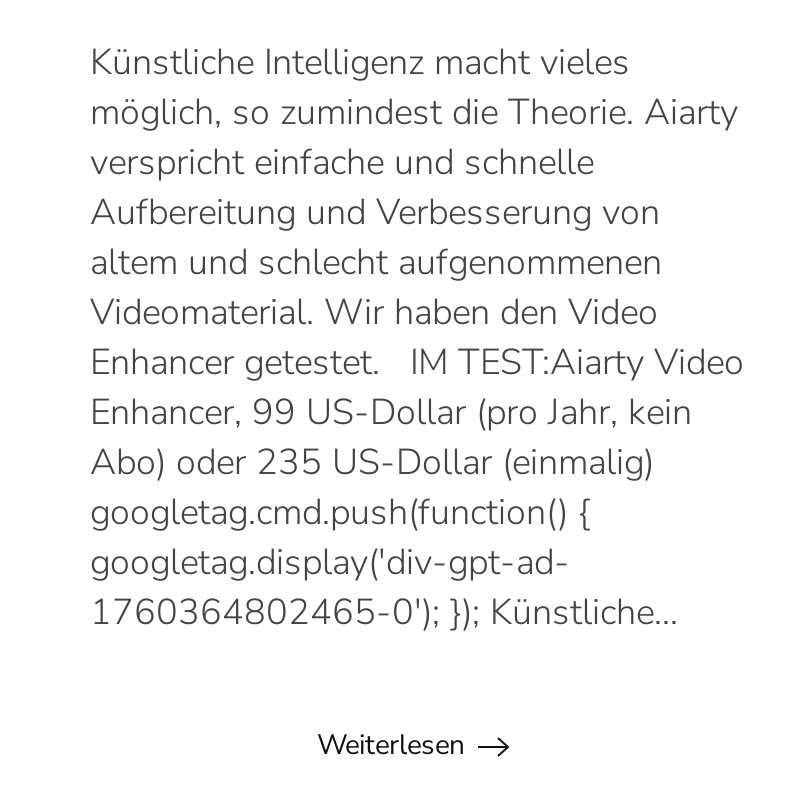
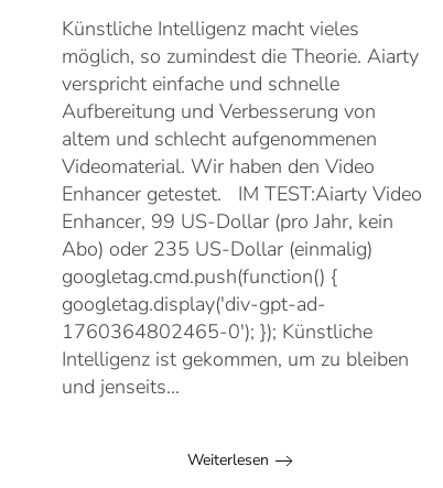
[90,588,678,636] 1760364802465-0'); }); Künstliche... -> [62,318,409,400] 1760364802465-0'); }); Künstliche | Intelligenz ist gekommen, um zu bleiben | und jenseits...

